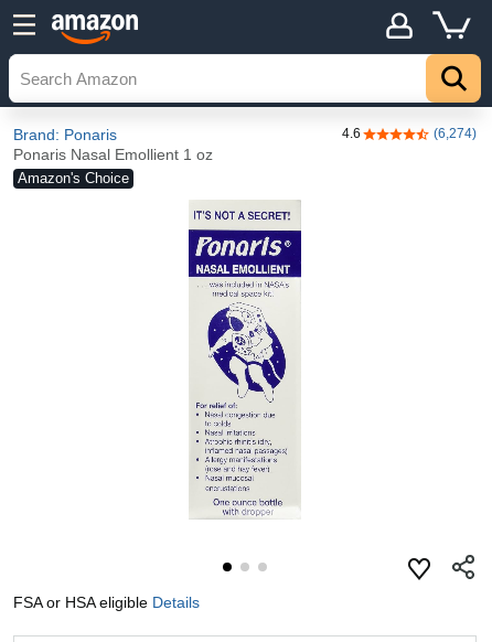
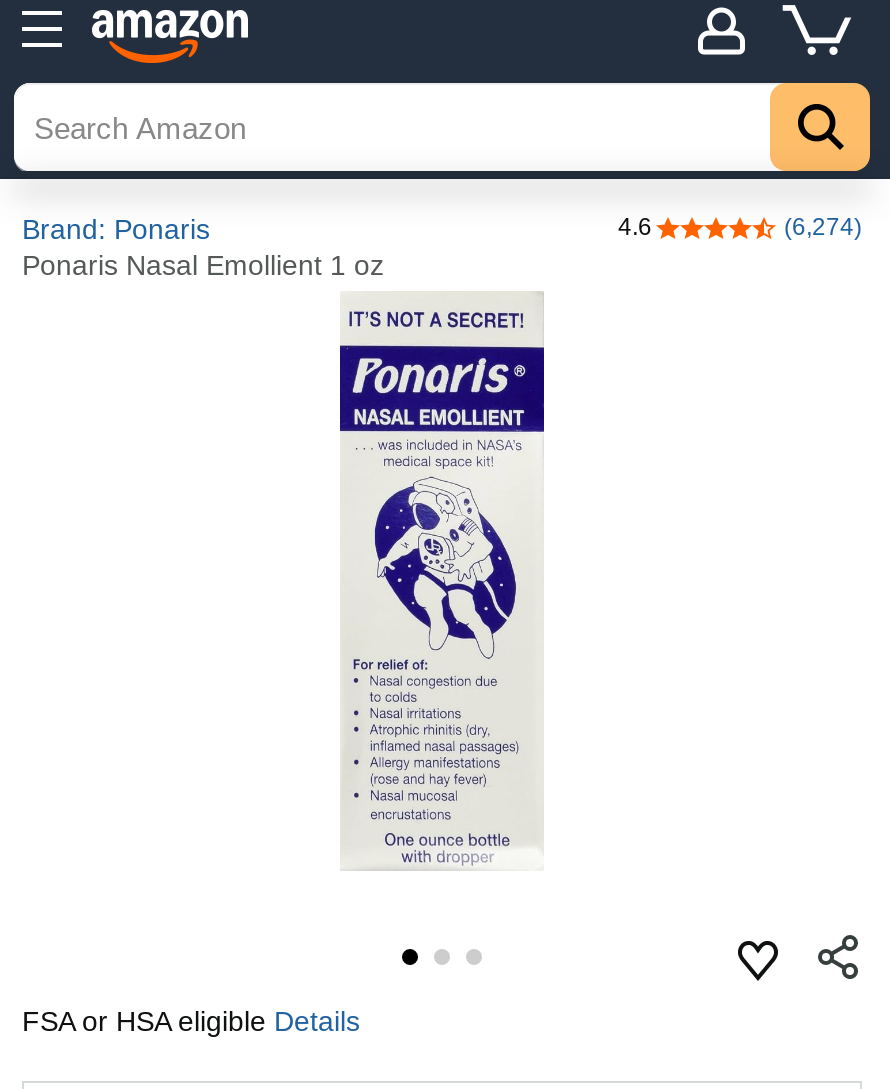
[18,170,129,186] Amazon's Choice -> none

